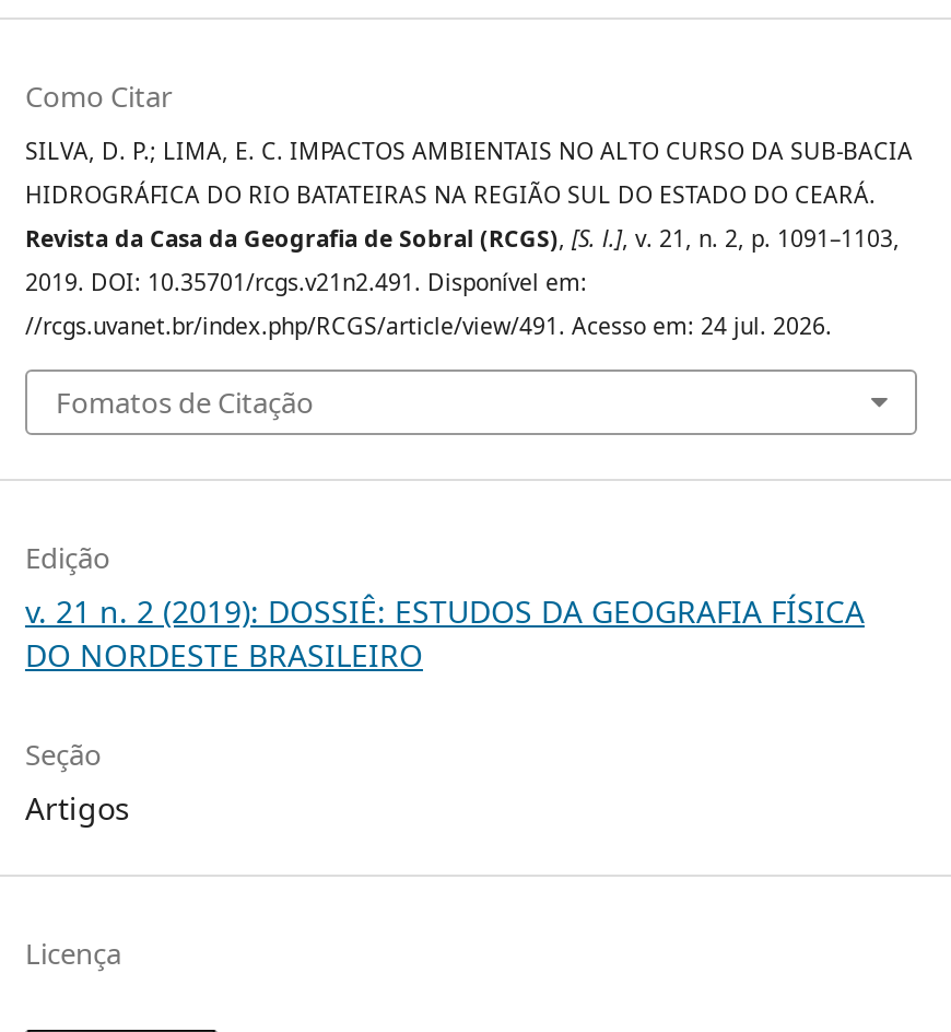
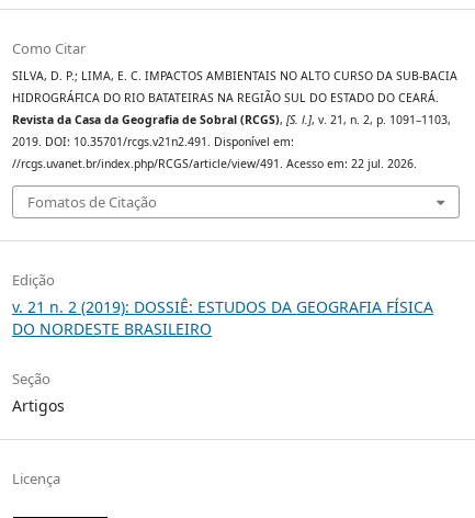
[25,310,832,340] //rcgs.uvanet.br/index.php/RCGS/article/view/491. Acesso em: 24 jul. 2026. -> [12,155,417,171] //rcgs.uvanet.br/index.php/RCGS/article/view/491. Acesso em: 22 jul. 2026.

